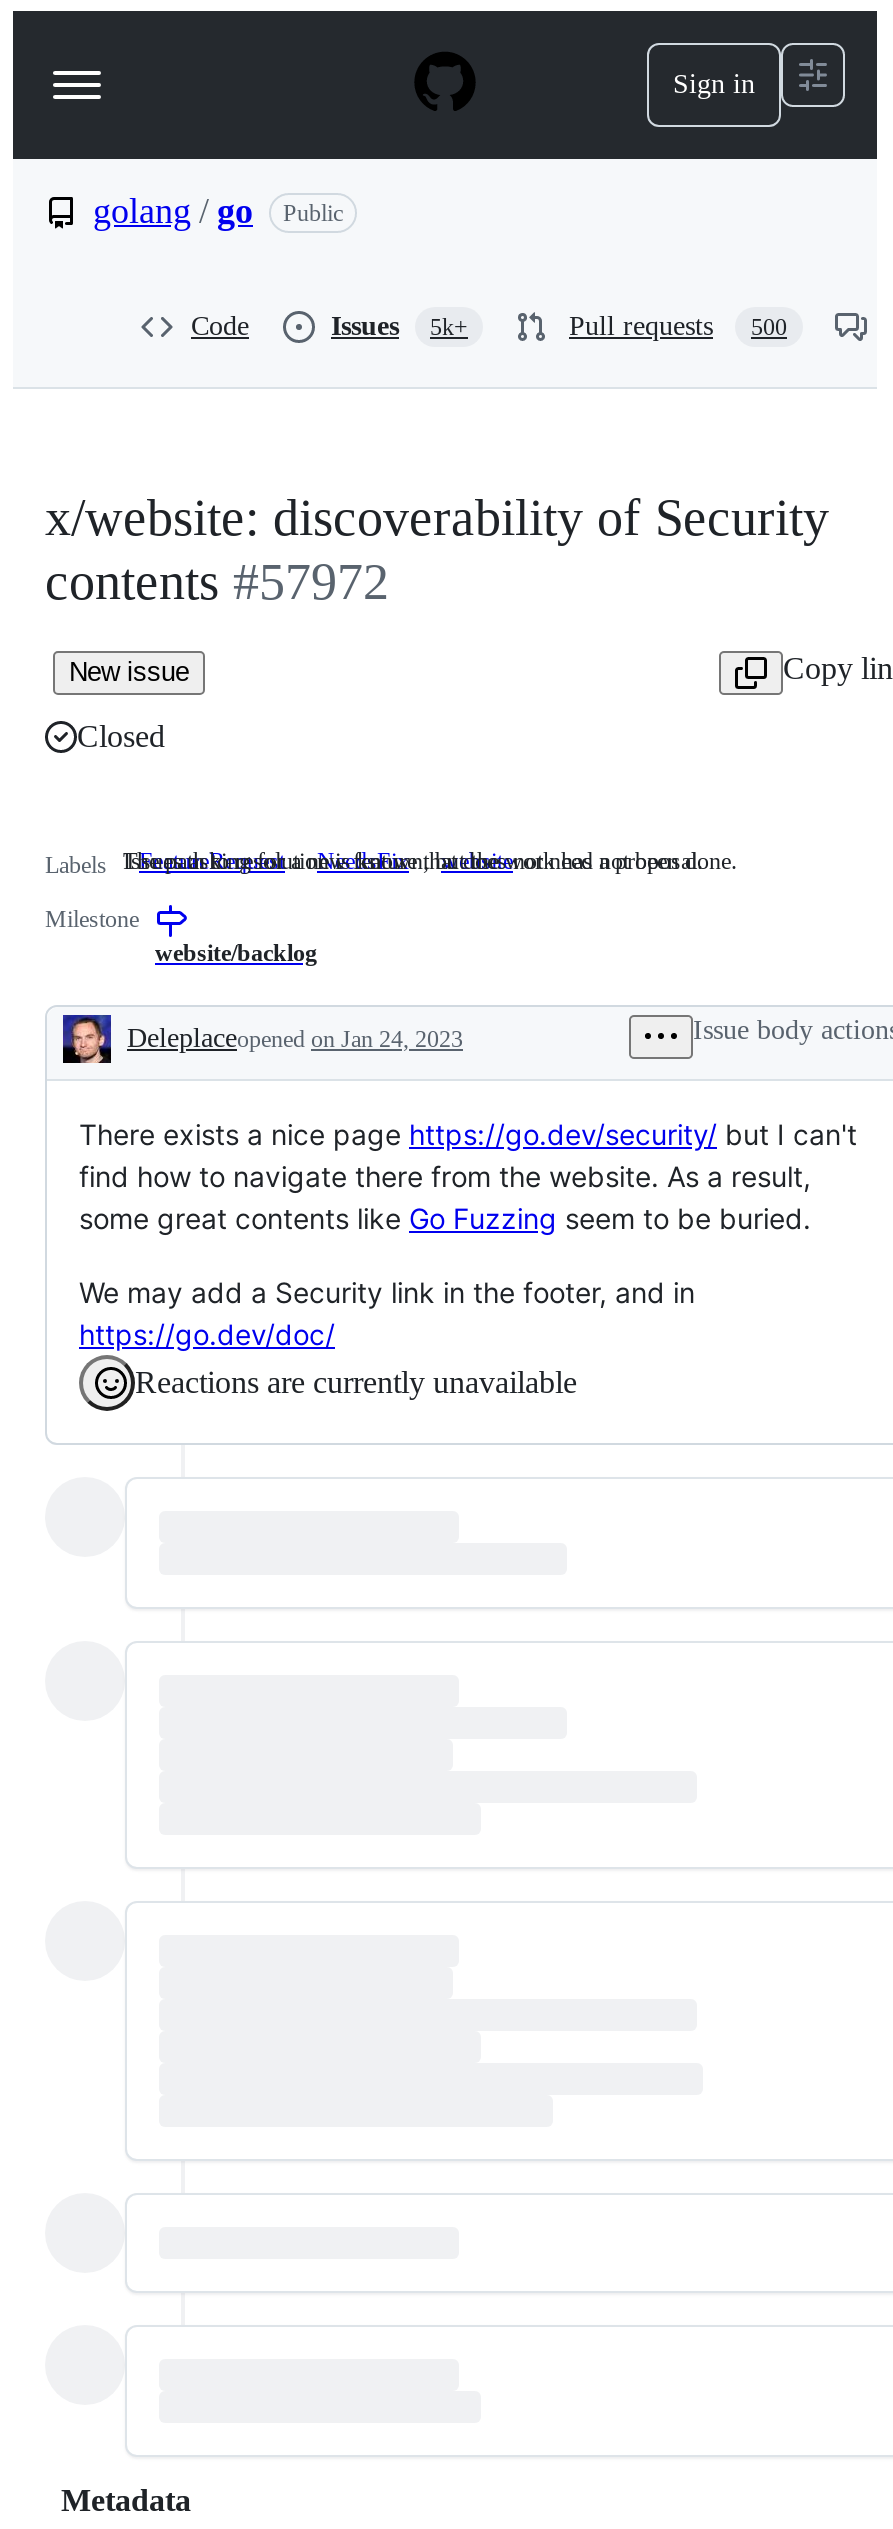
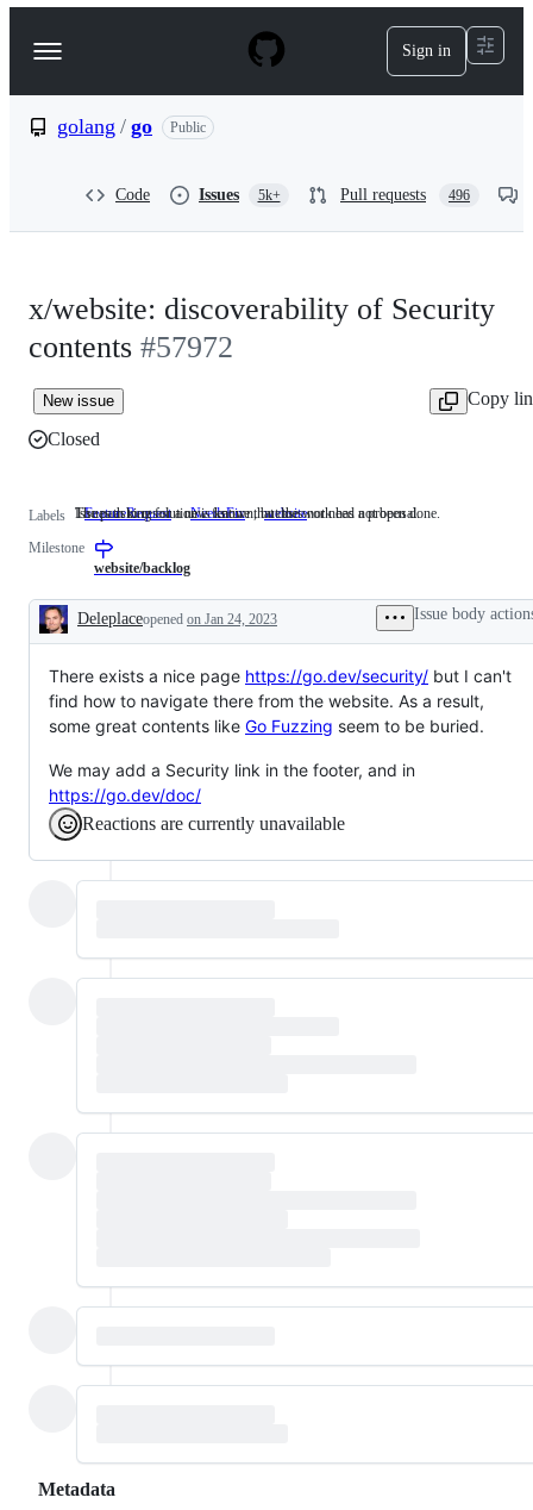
[569,311,787,341] Pull requests 500 -> [340,186,470,204] Pull requests 496

